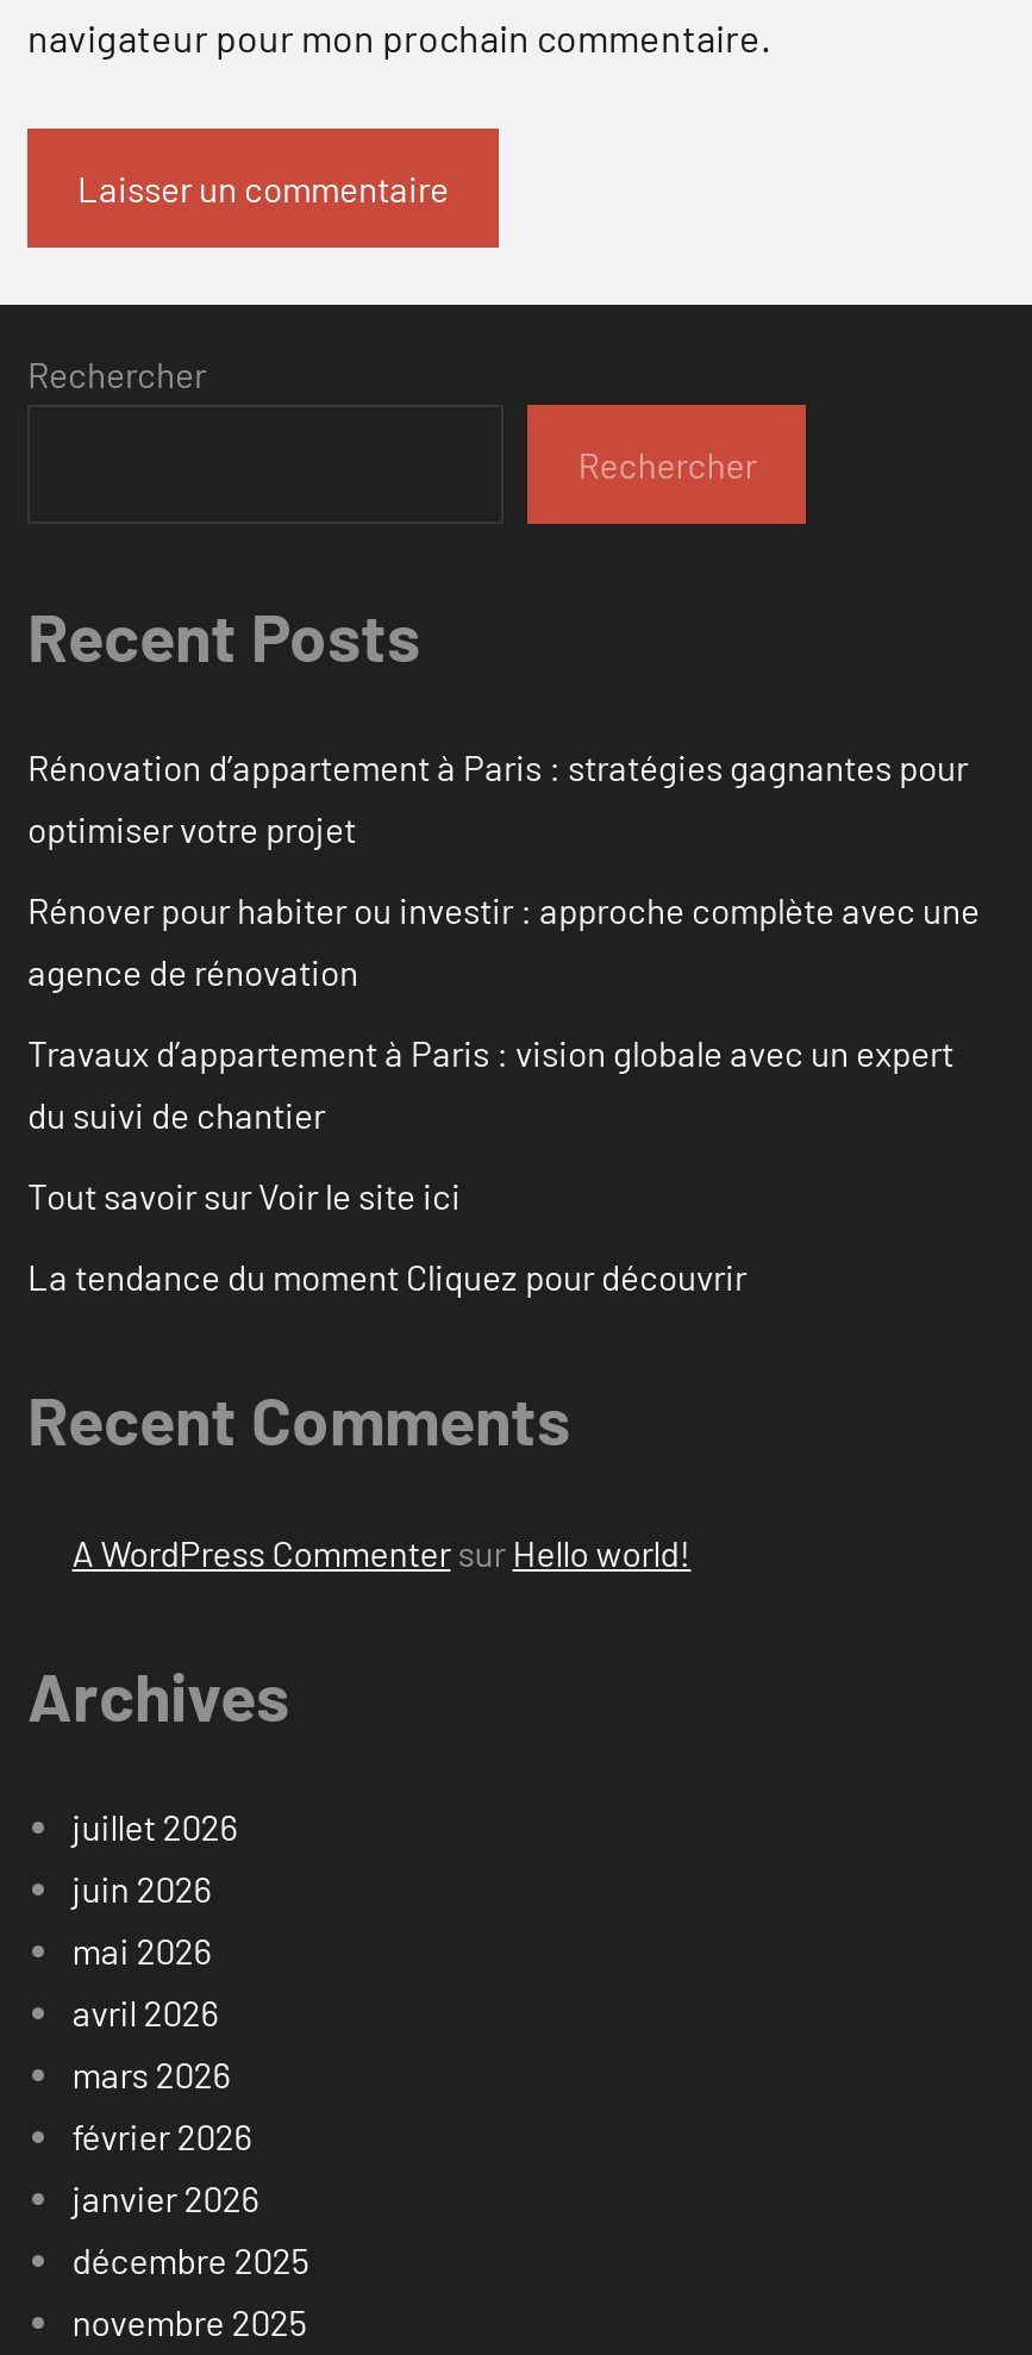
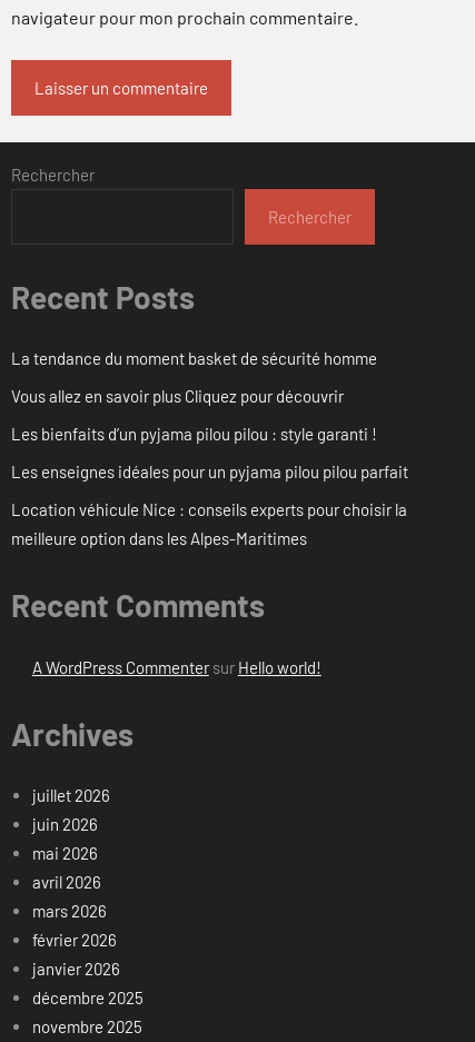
[27,746,968,851] Rénovation d’appartement à Paris : stratégies gagnantes pour | optimiser votre projet -> [11,348,377,368] La tendance du moment basket de sécurité homme
[27,889,980,994] Rénover pour habiter ou investir : approche complète avec une | agence de rénovation -> [11,386,344,406] Vous allez en savoir plus Cliquez pour découvrir
[27,1032,953,1137] Travaux d’appartement à Paris : vision globale avec un expert | du suivi de chantier -> [11,424,377,444] Les bienfaits d’un pyjama pilou pilou : style garanti !
[27,1175,461,1218] Tout savoir sur Voir le site ici -> [11,462,408,482] Les enseignes idéales pour un pyjama pilou pilou parfait
[27,1256,746,1298] La tendance du moment Cliquez pour découvrir -> [11,500,407,549] Location véhicule Nice : conseils experts pour choisir la | meilleure option dans les Alpes-Maritimes

